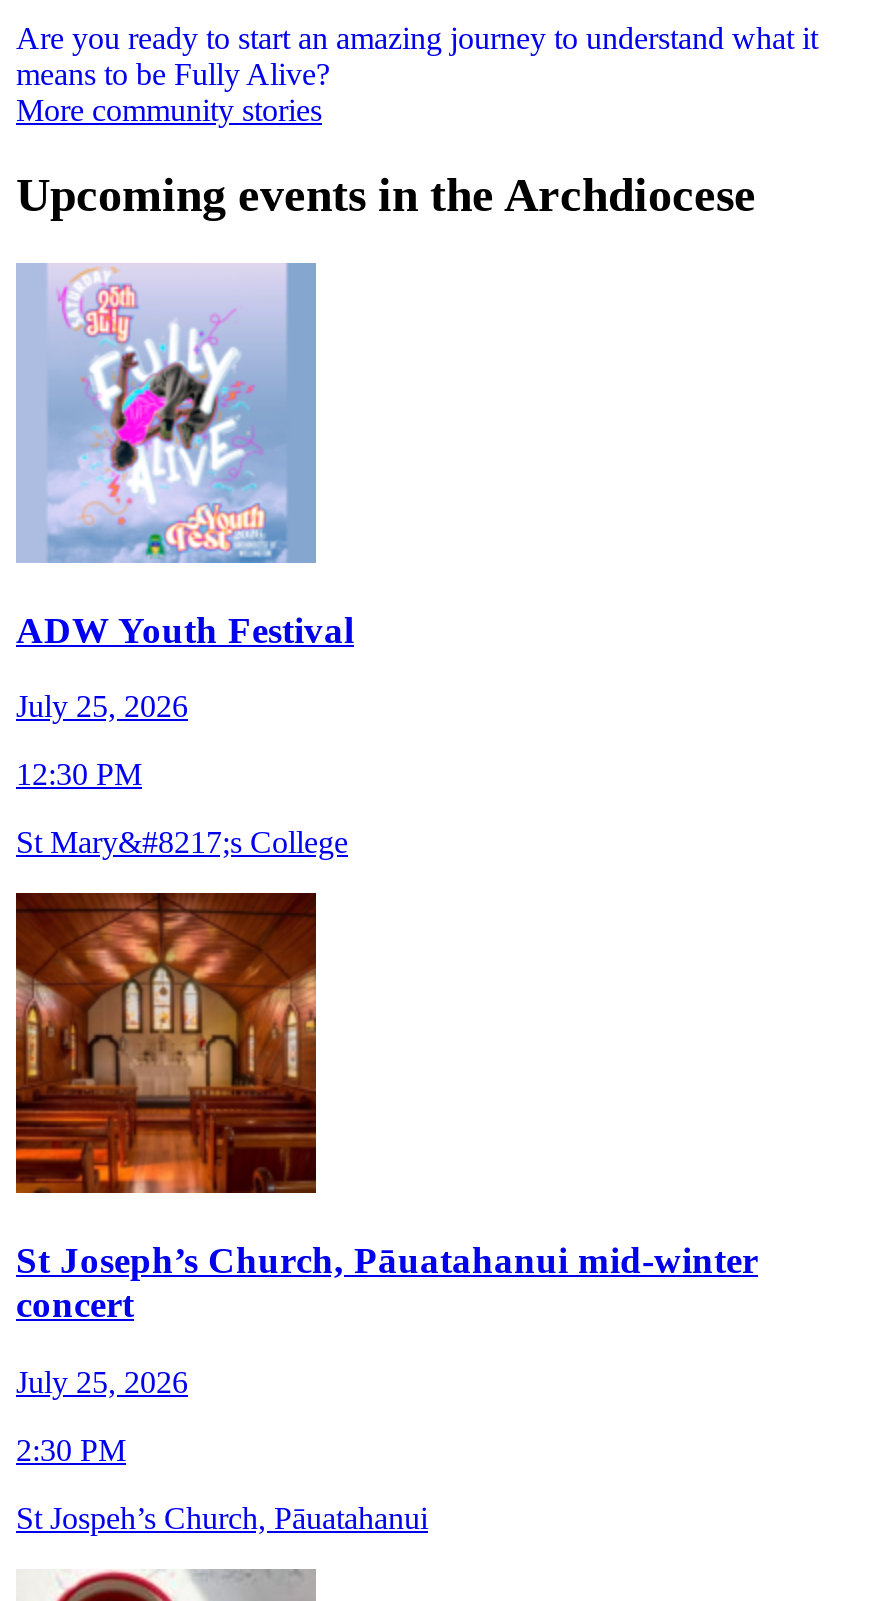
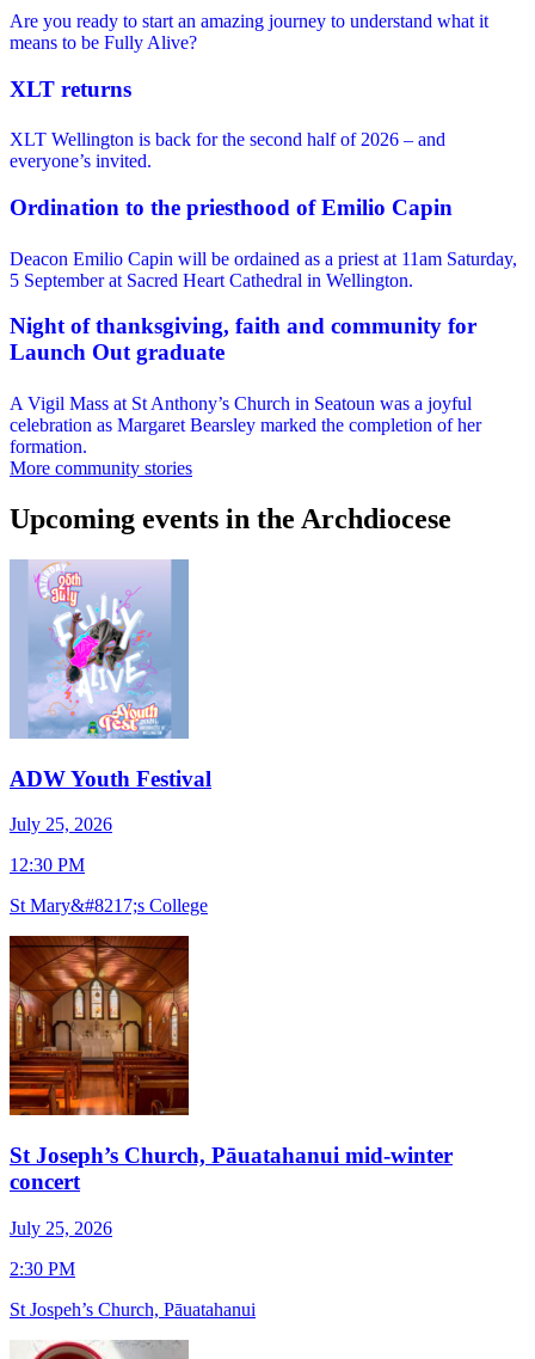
none -> [10,76,517,457] XLT returns | XLT Wellington is back for the second half of 2026 – and | everyone’s invited. | Ordination to the priesthood of Emilio Capin | Deacon Emilio Capin will be ordained as a priest at 11am Saturday, | 5 September at Sacred Heart Cathedral in Wellington. | Night of thanksgiving, faith and community for | Launch Out graduate | A Vigil Mass at St Anthony’s Church in Seatoun was a joyful | celebration as Margaret Bearsley marked the completion of her | formation.

